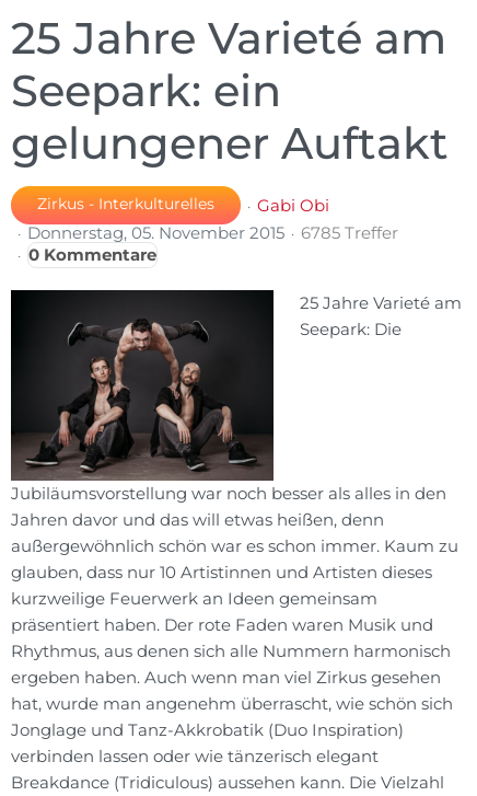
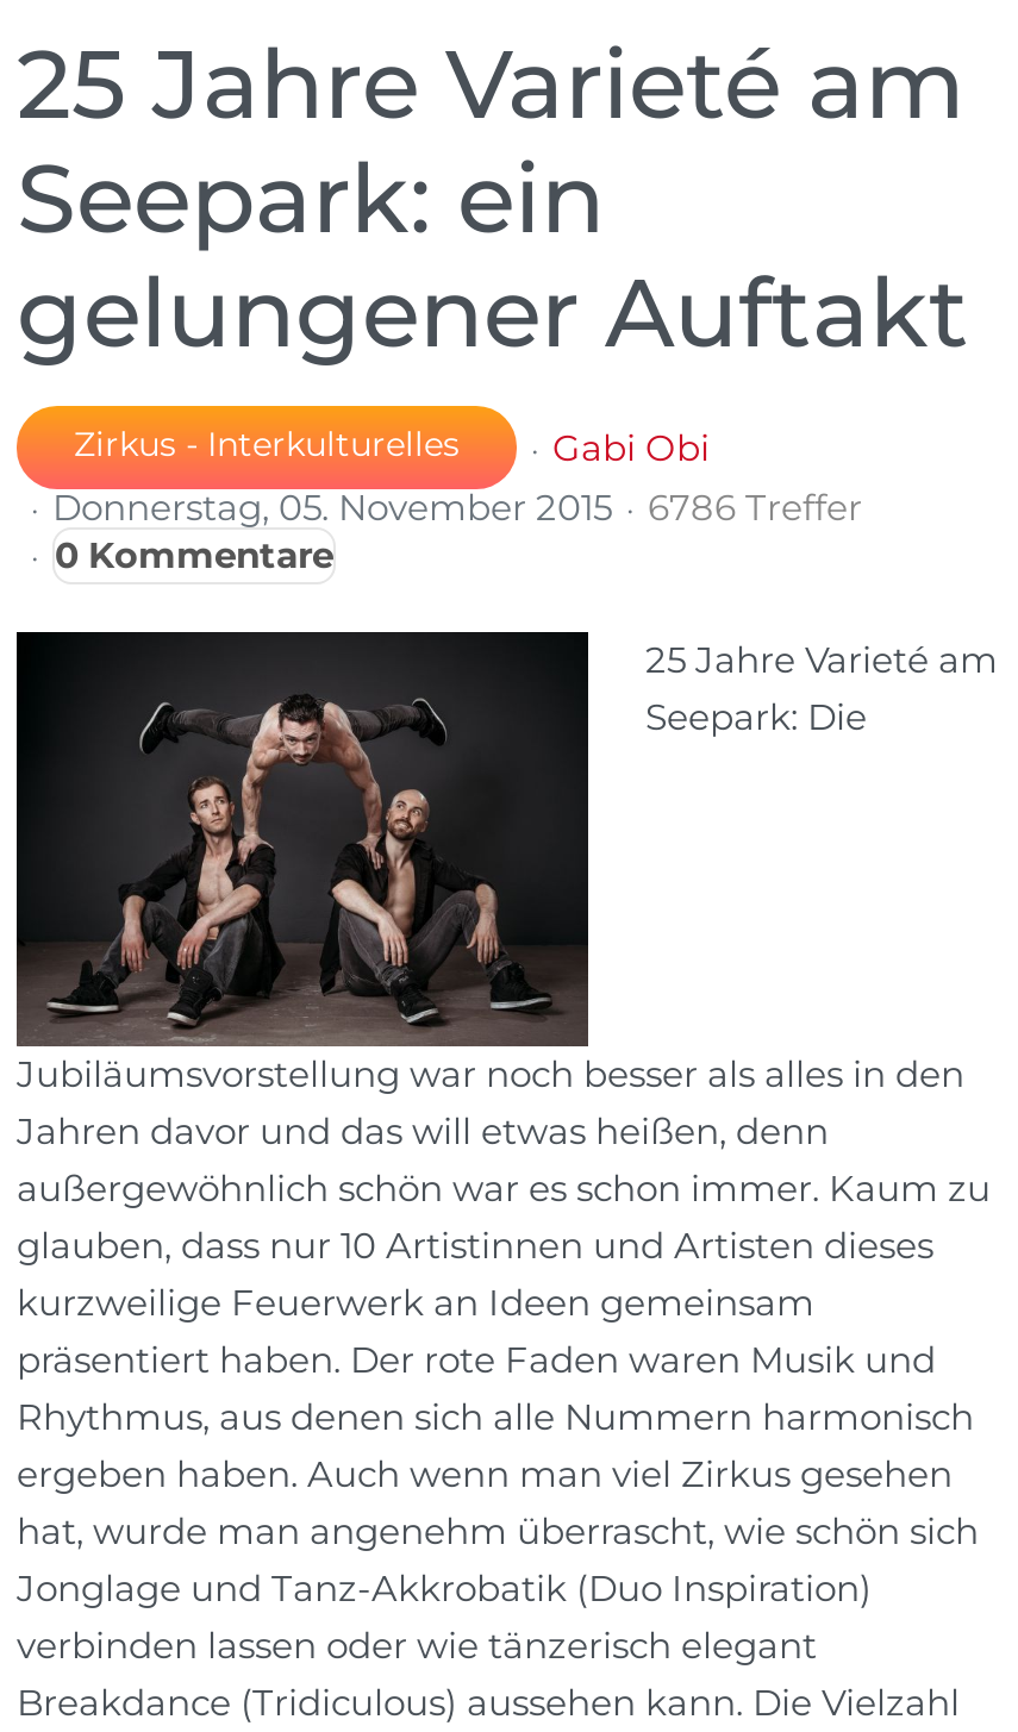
[27,222,398,243] Donnerstag, 05. November 2015 6785 Treffer -> [52,484,862,530] Donnerstag, 05. November 2015 6786 Treffer

